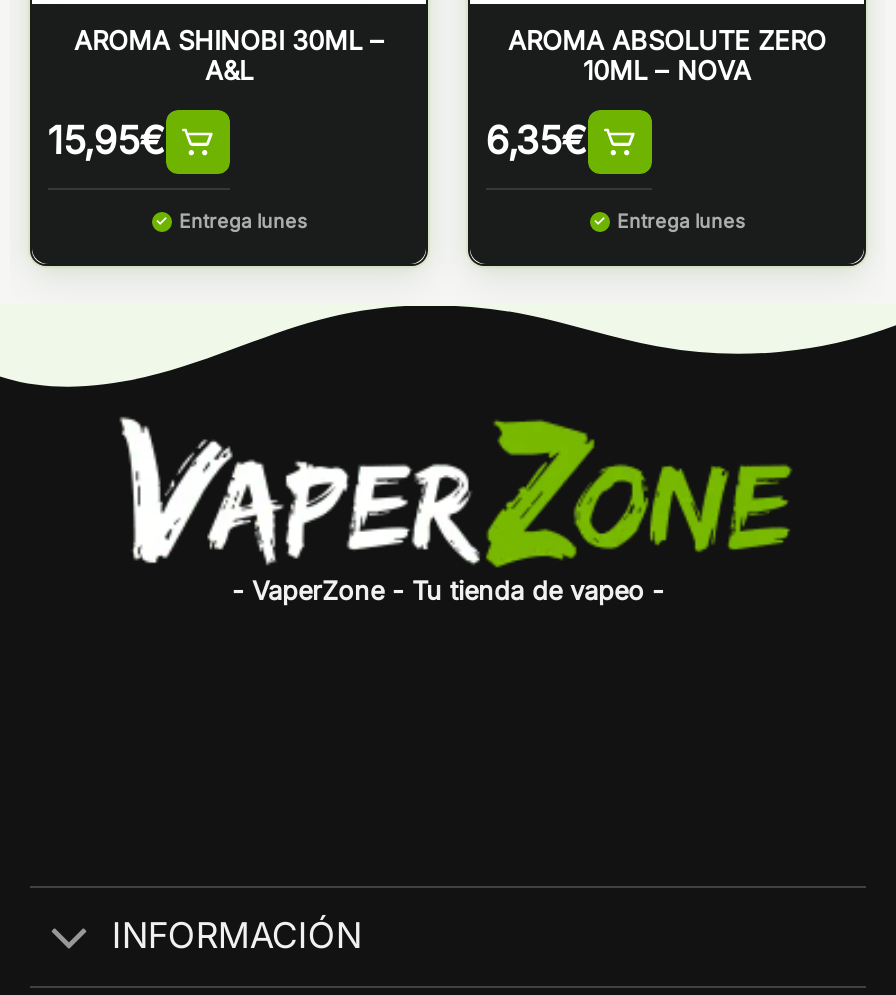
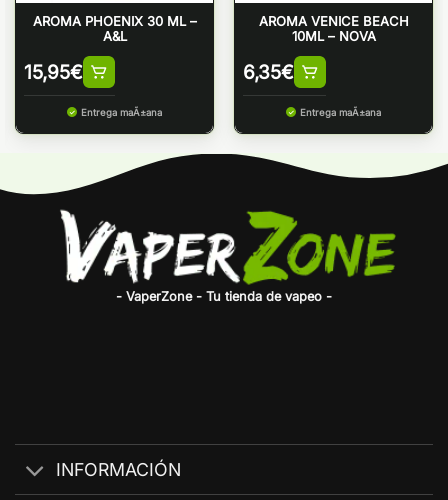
[74,23,384,55] AROMA SHINOBI 30ML – -> [32,13,196,29] AROMA PHOENIX 30 ML –
[508,23,826,55] AROMA ABSOLUTE ZERO -> [258,13,408,29] AROMA VENICE BEACH
[179,210,307,232] Entrega lunes -> [81,107,162,118] Entrega maÃ±ana
[617,210,745,232] Entrega lunes -> [300,107,381,118] Entrega maÃ±ana

